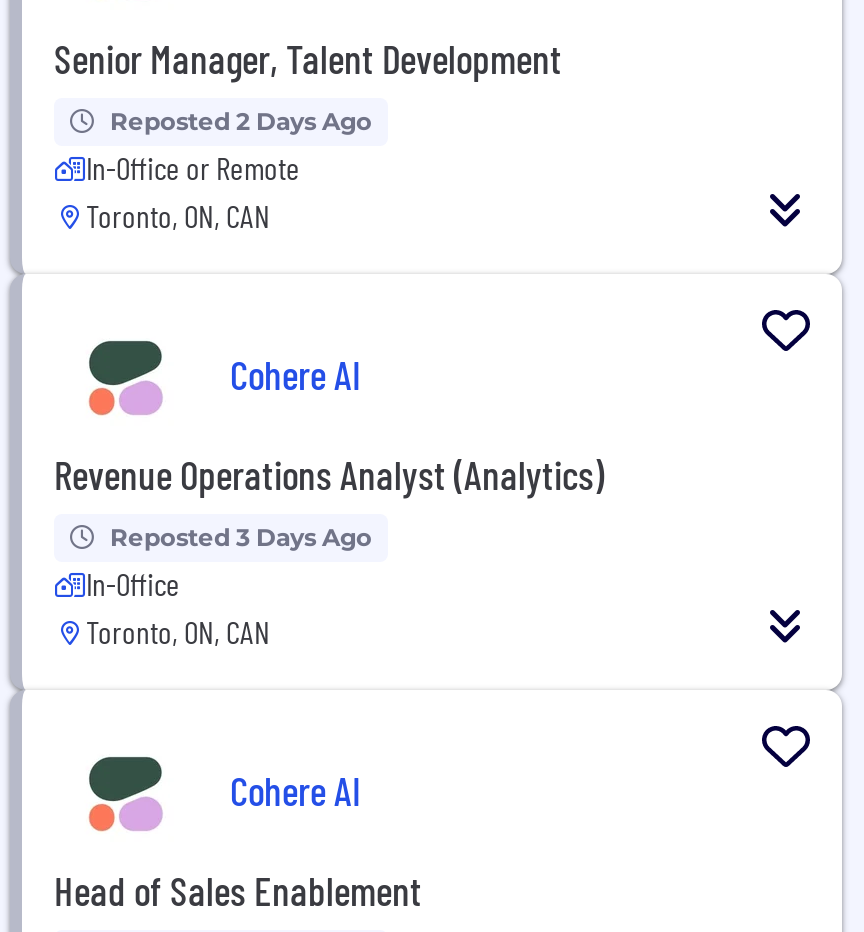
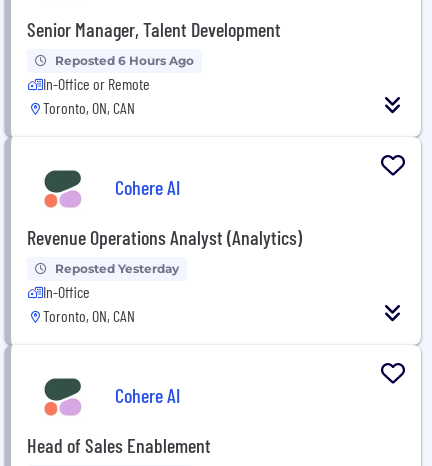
[110,105,372,135] Reposted 2 Days Ago -> [55,53,194,68] Reposted 6 Hours Ago
[110,521,372,551] Reposted 3 Days Ago -> [55,261,179,276] Reposted Yesterday

